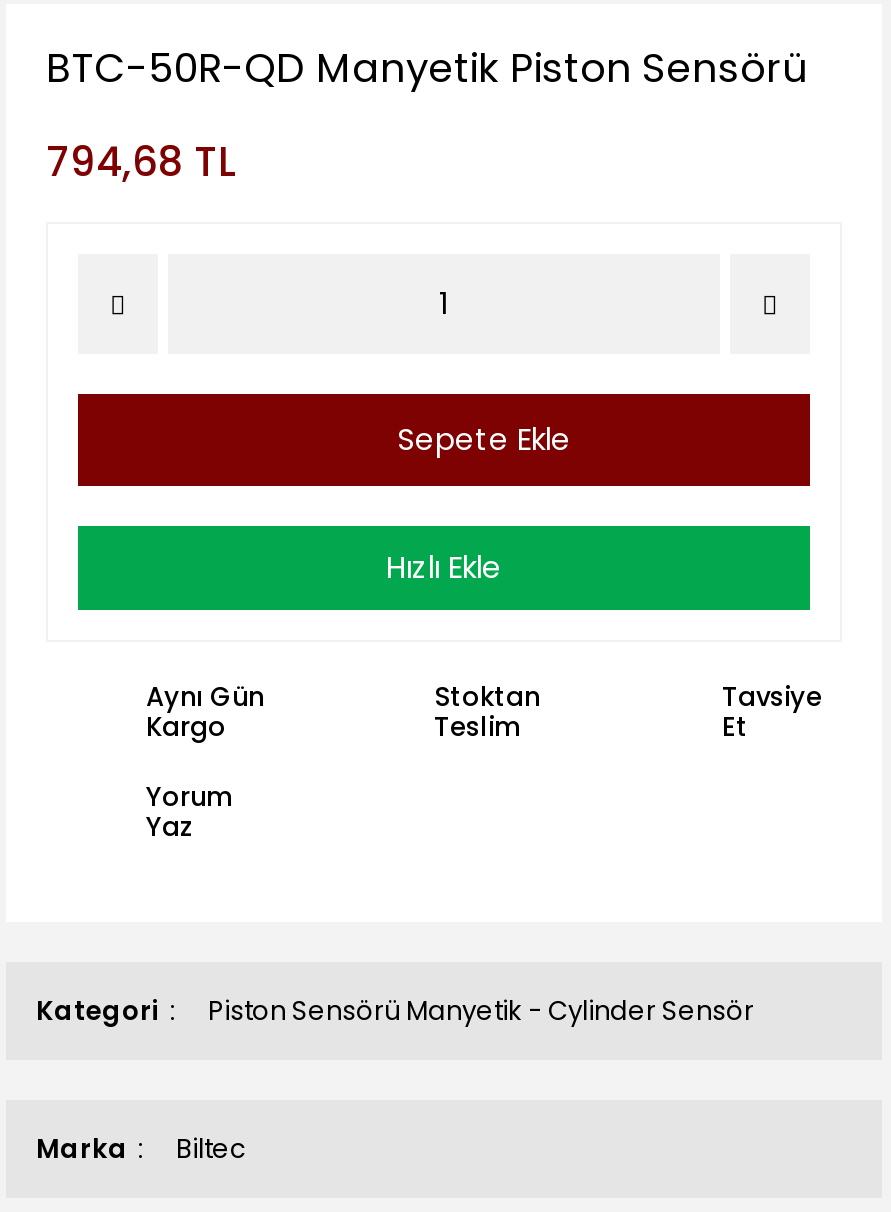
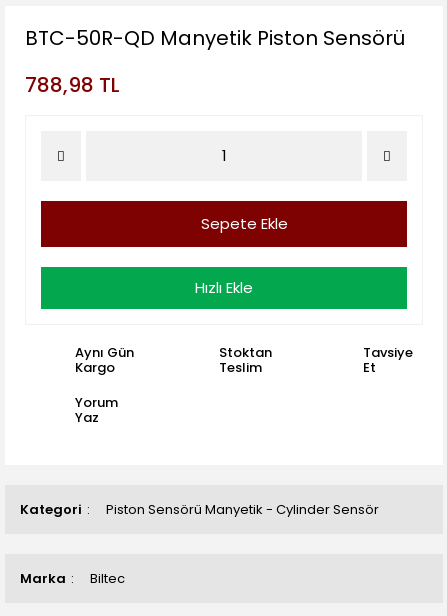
[46,134,236,190] 794,68 TL -> [25,71,120,99] 788,98 TL

